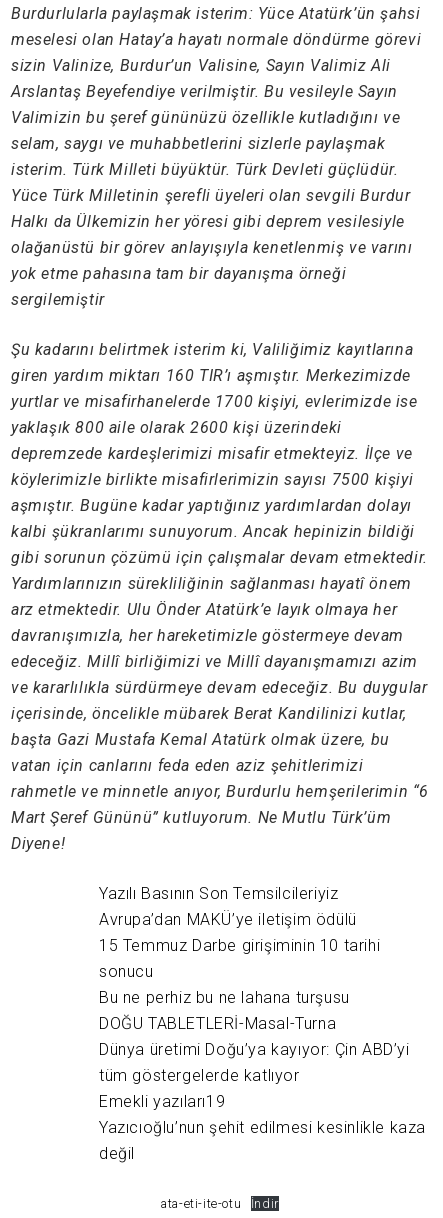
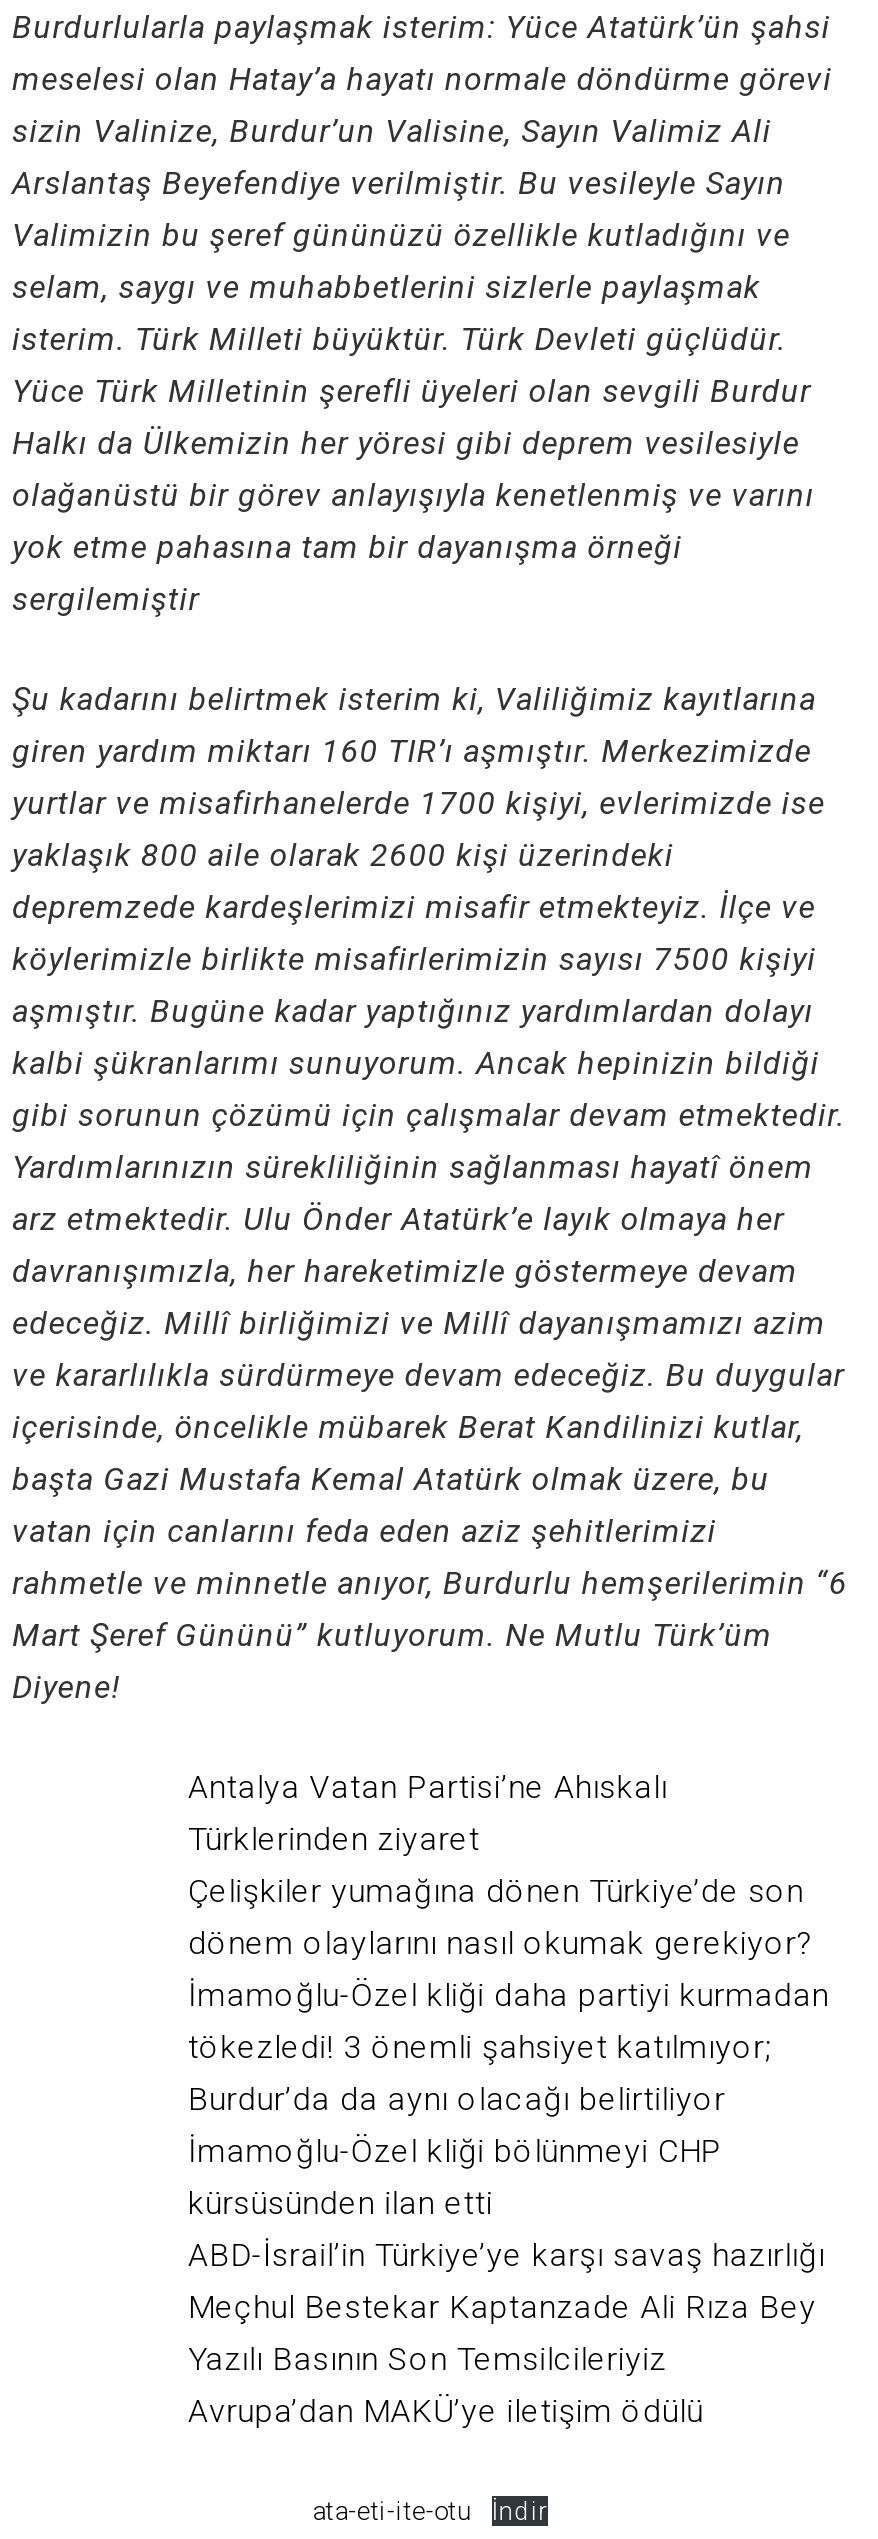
none -> [188,1768,829,2326] Antalya Vatan Partisi’ne Ahıskalı | Türklerinden ziyaret | Çelişkiler yumağına dönen Türkiye’de son | dönem olaylarını nasıl okumak gerekiyor? | İmamoğlu-Özel kliği daha partiyi kurmadan | tökezledi! 3 önemli şahsiyet katılmıyor; | Burdur’da da aynı olacağı belirtiliyor | İmamoğlu-Özel kliği bölünmeyi CHP | kürsüsünden ilan etti | ABD-İsrail’in Türkiye’ye karşı savaş hazırlığı | Meçhul Bestekar Kaptanzade Ali Rıza Bey
moved [99,884,357,929] -> [188,2340,704,2430]: Yazılı Basının Son Temsilcileriyiz | Avrupa’dan MAKÜ’ye iletişim ödülü
[99,936,426,1163] 15 Temmuz Darbe girişiminin 10 tarihi | sonucu | Bu ne perhiz bu ne lahana turşusu | DOĞU TABLETLERİ-Masal-Turna | Dünya üretimi Doğu’ya kayıyor: Çin ABD’yi | tüm göstergelerde katlıyor | Emekli yazıları19 | Yazıcıoğlu’nun şehit edilmesi kesinlikle kaza | değil -> none

